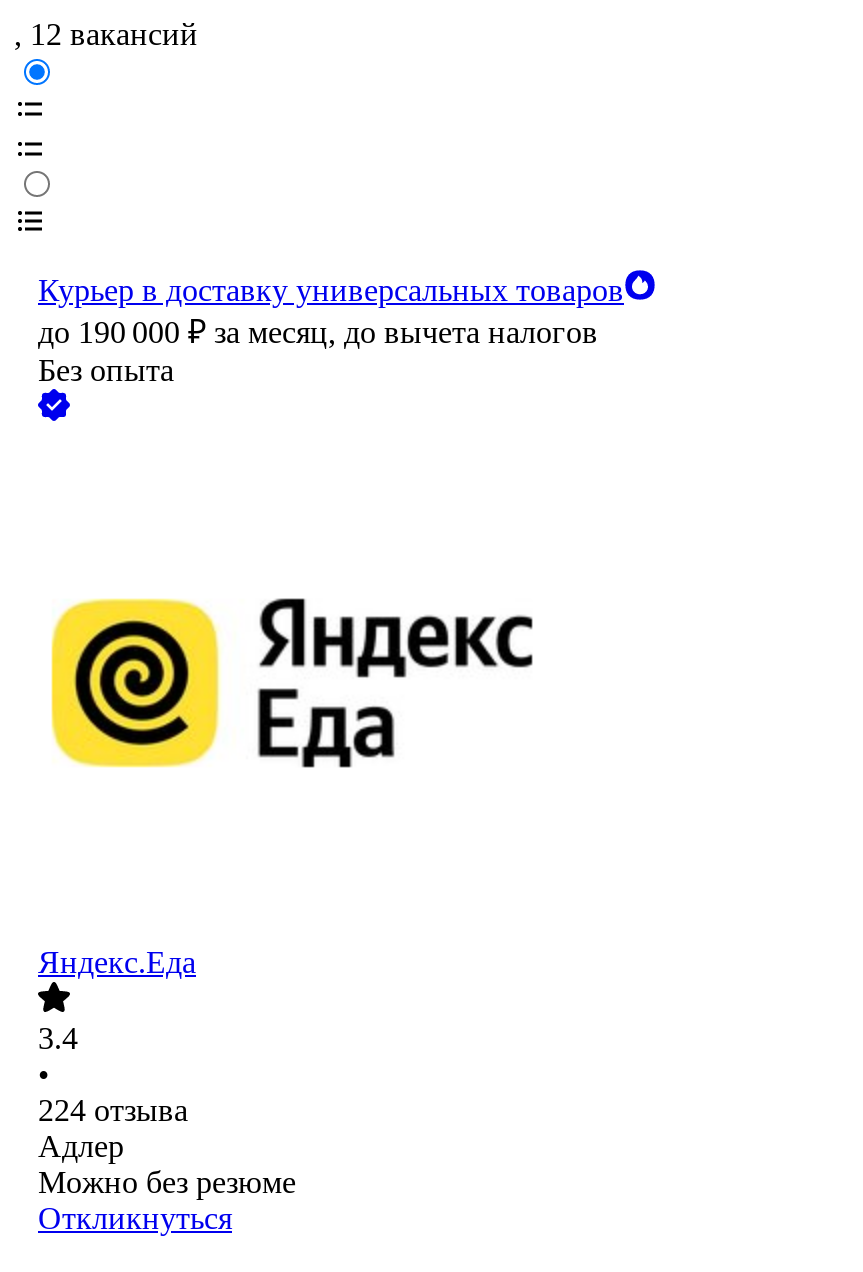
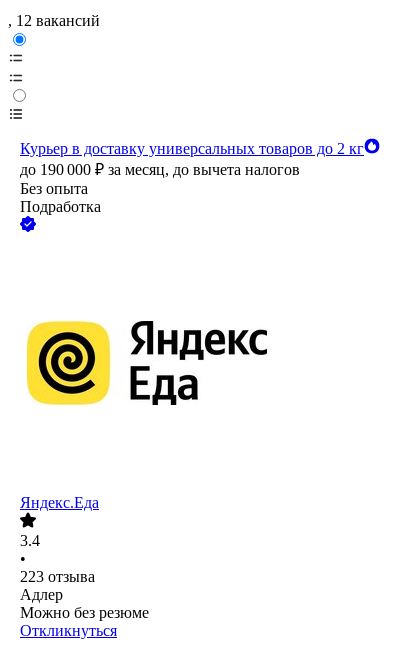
[38,274,624,308] Курьер в доставку универсальных товаров -> [20,140,364,157] Курьер в доставку универсальных товаров до 2 кг
none -> [20,198,101,215] Подработка
[38,1094,188,1128] 224 отзыва -> [20,568,95,585] 223 отзыва

